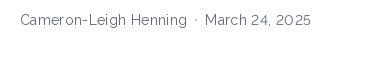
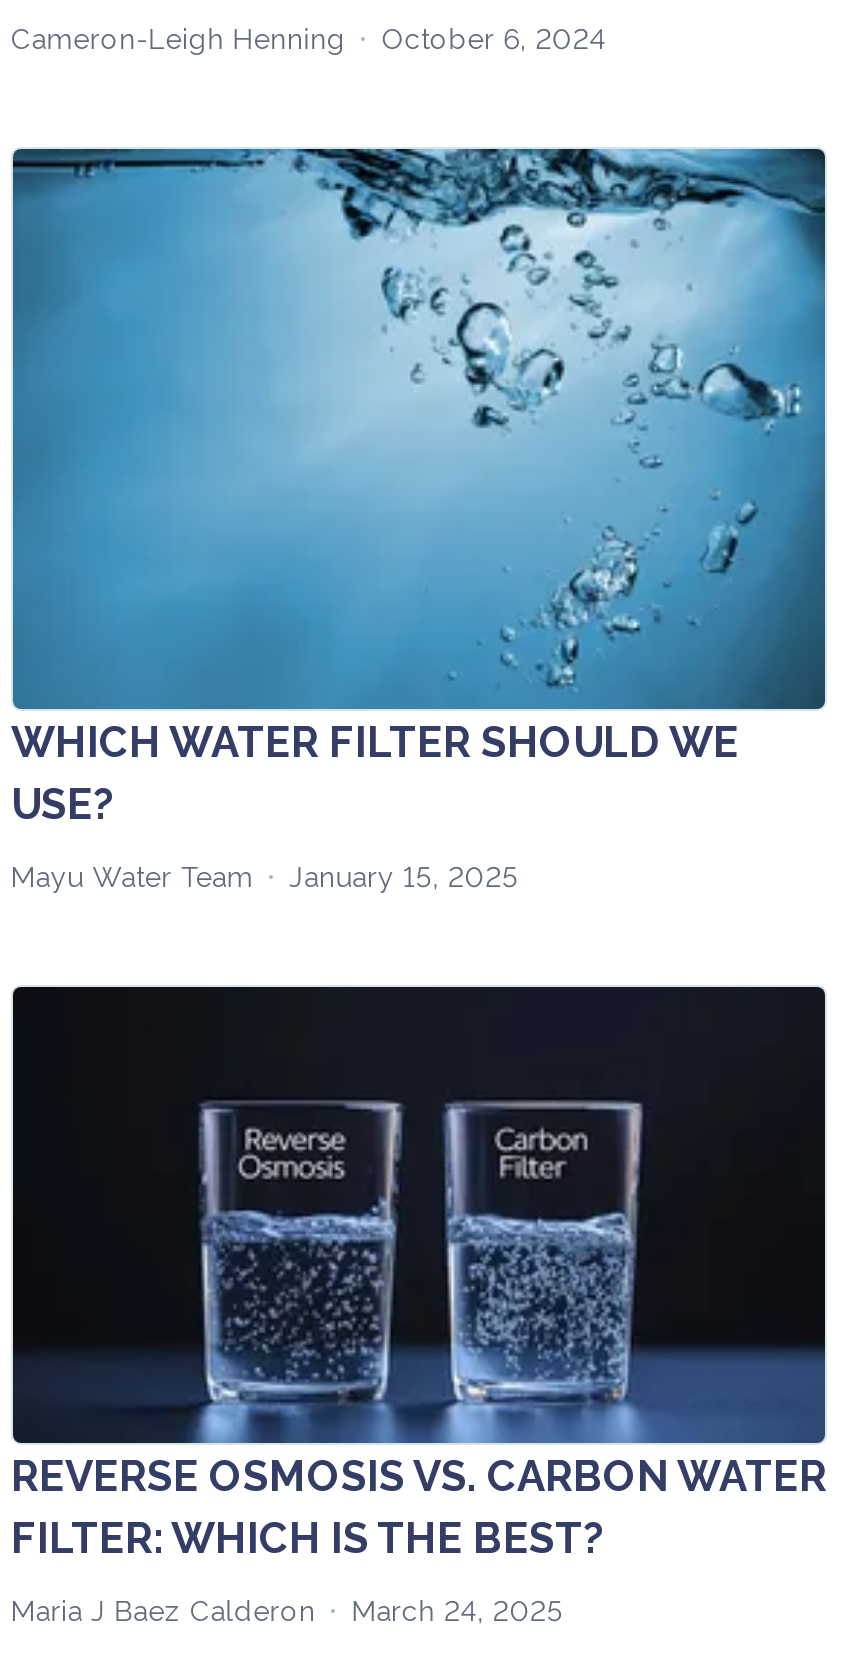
none -> [11,147,827,893] [image] | WHICH WATER FILTER SHOULD WE | USE? | Mayu Water Team | January 15, 2025
none -> [11,983,827,1626] [image] | REVERSE OSMOSIS VS. CARBON WATER | FILTER: WHICH IS THE BEST? | Maria J Baez Calderon
none -> [382,23,606,55] October 6, 2024

